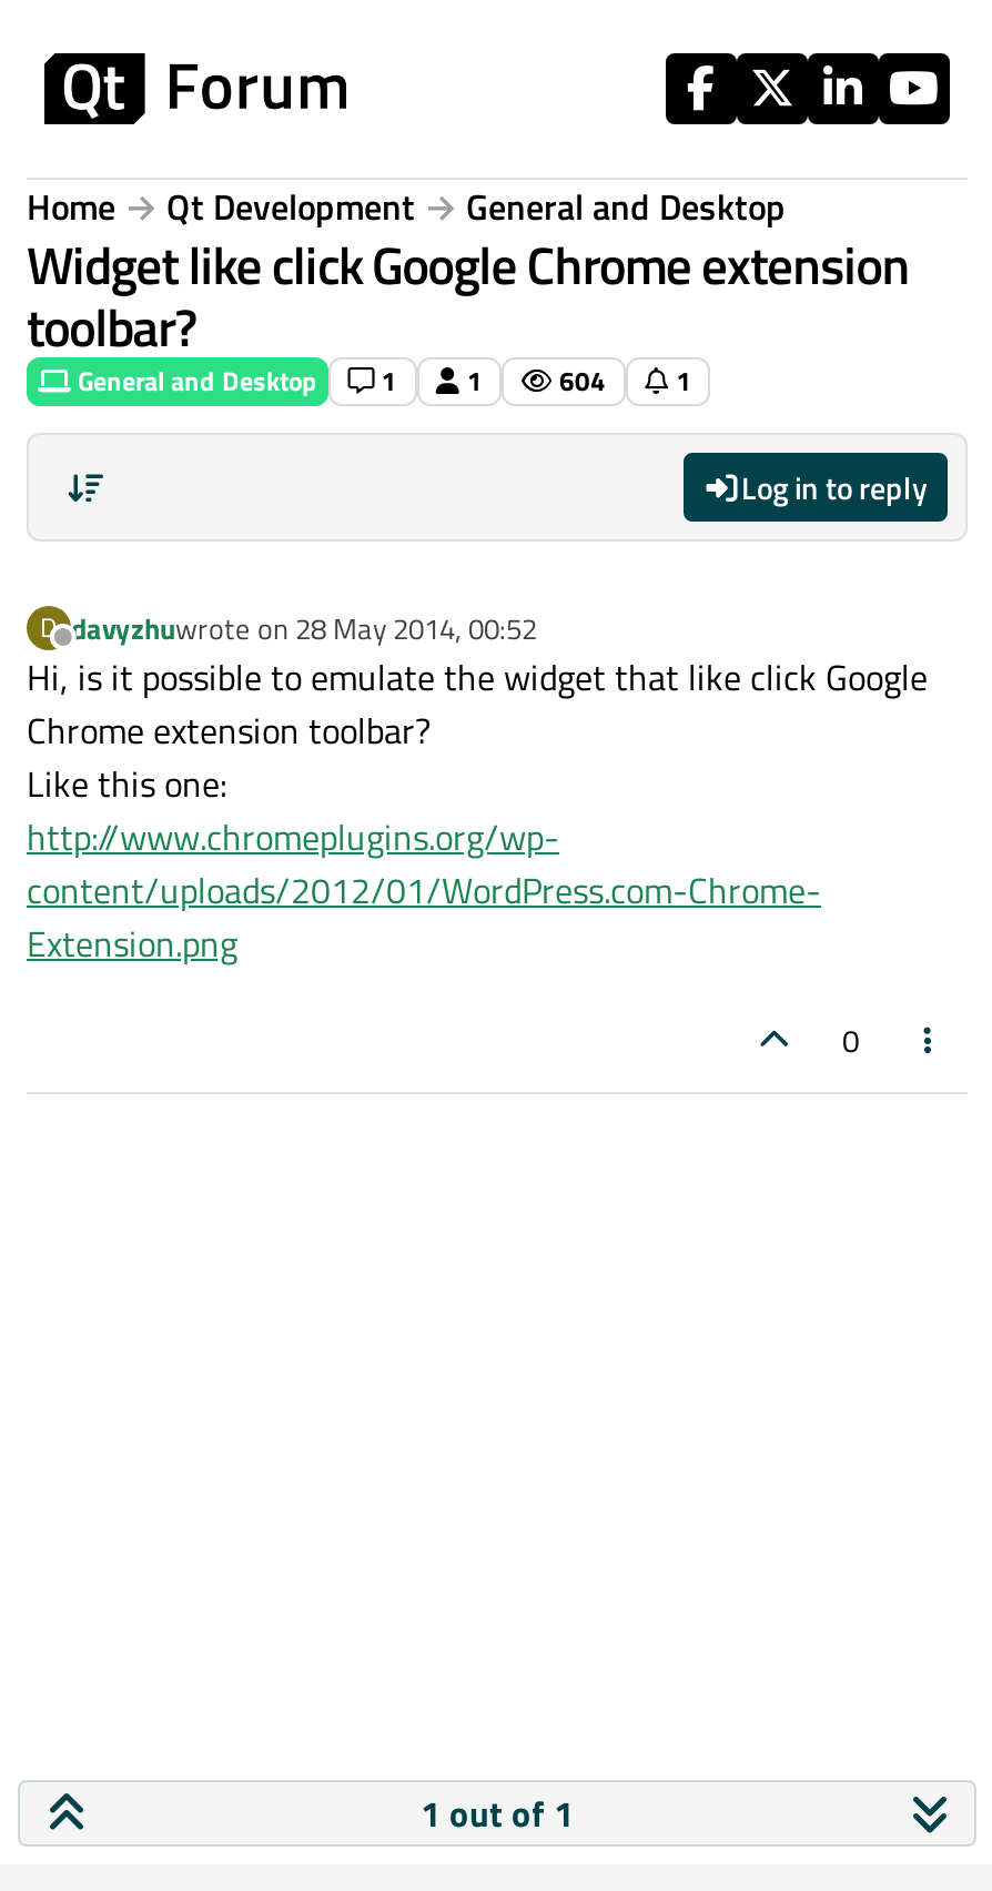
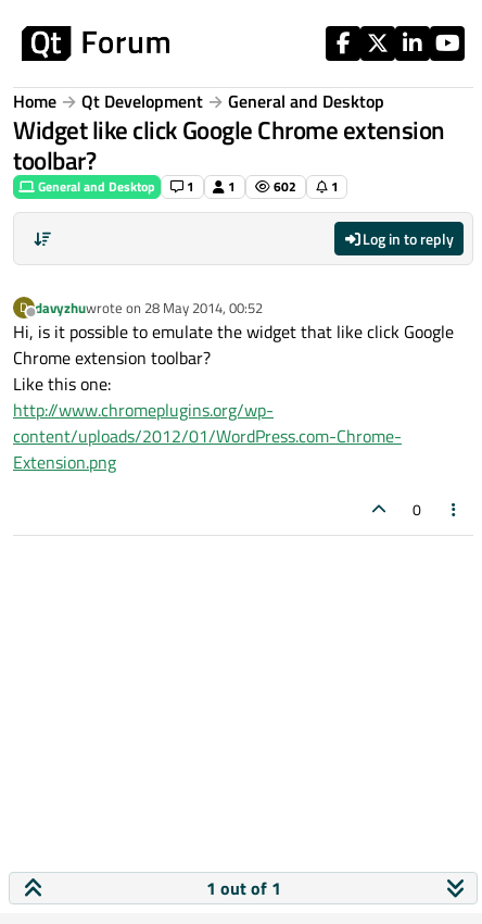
[71,360,692,402] General and Desktop 1 1 604 1 -> [35,176,338,197] General and Desktop 1 1 602 1

